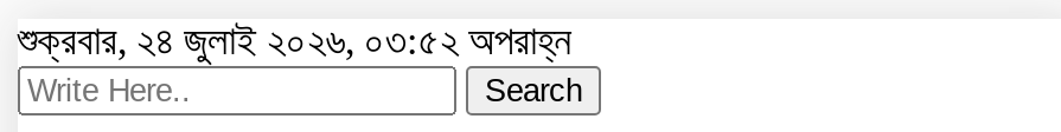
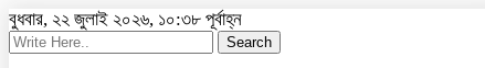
[18,19,573,64] শুক্রবার, ২৪ জুলাই ২০২৬, ০৩:৫২ অপরাহ্ন -> [9,9,242,30] বুধবার, ২২ জুলাই ২০২৬, ১০:৩৮ পূর্বাহ্ন

